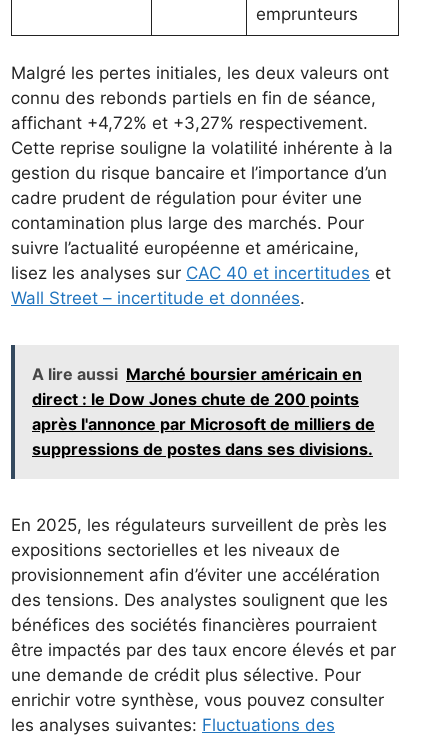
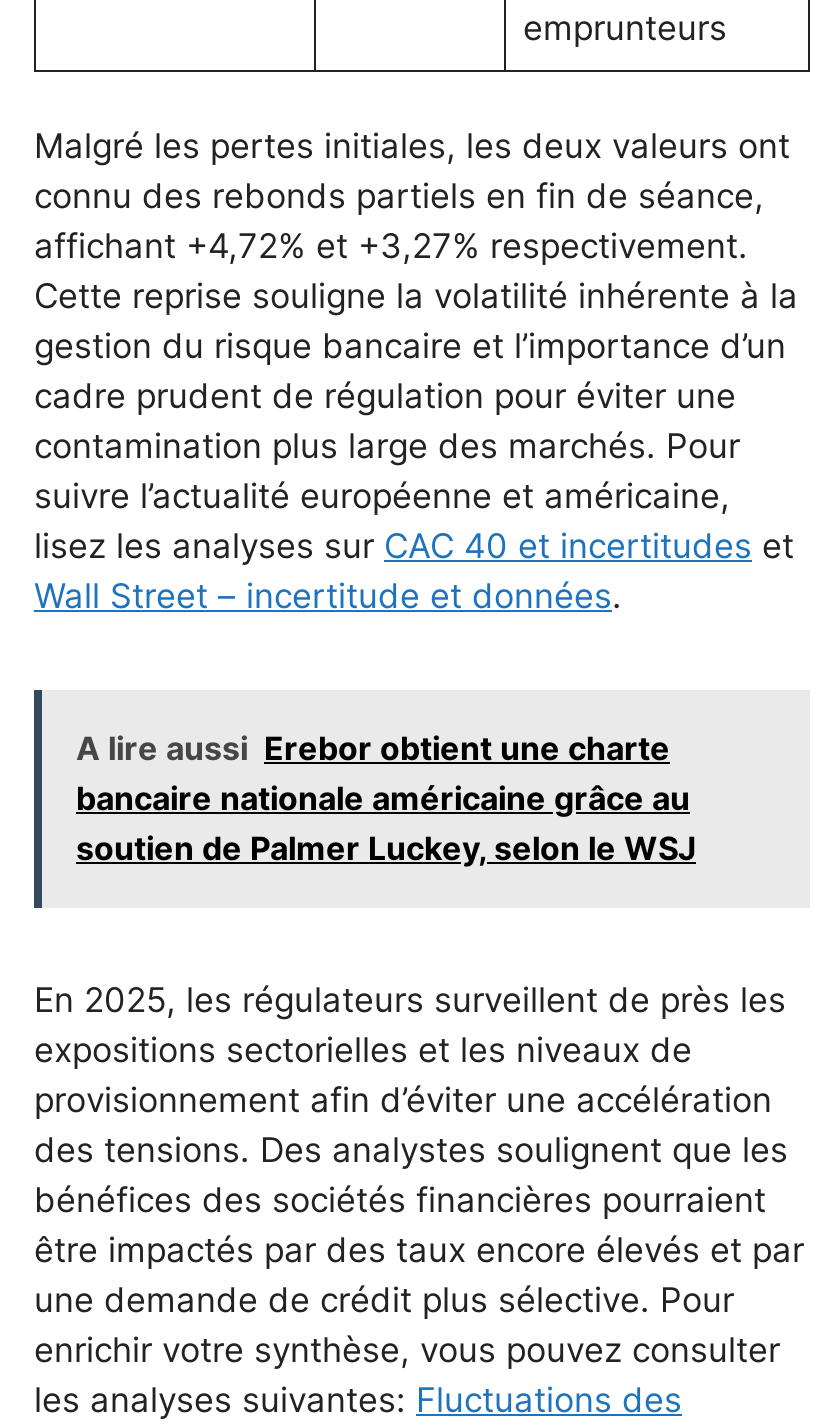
[32,364,375,459] A lire aussi Marché boursier américain en | direct : le Dow Jones chute de 200 points | après l'annonce par Microsoft de milliers de | suppressions de postes dans ses divisions. -> [76,729,696,869] A lire aussi Erebor obtient une charte | bancaire nationale américaine grâce au | soutien de Palmer Luckey, selon le WSJ

